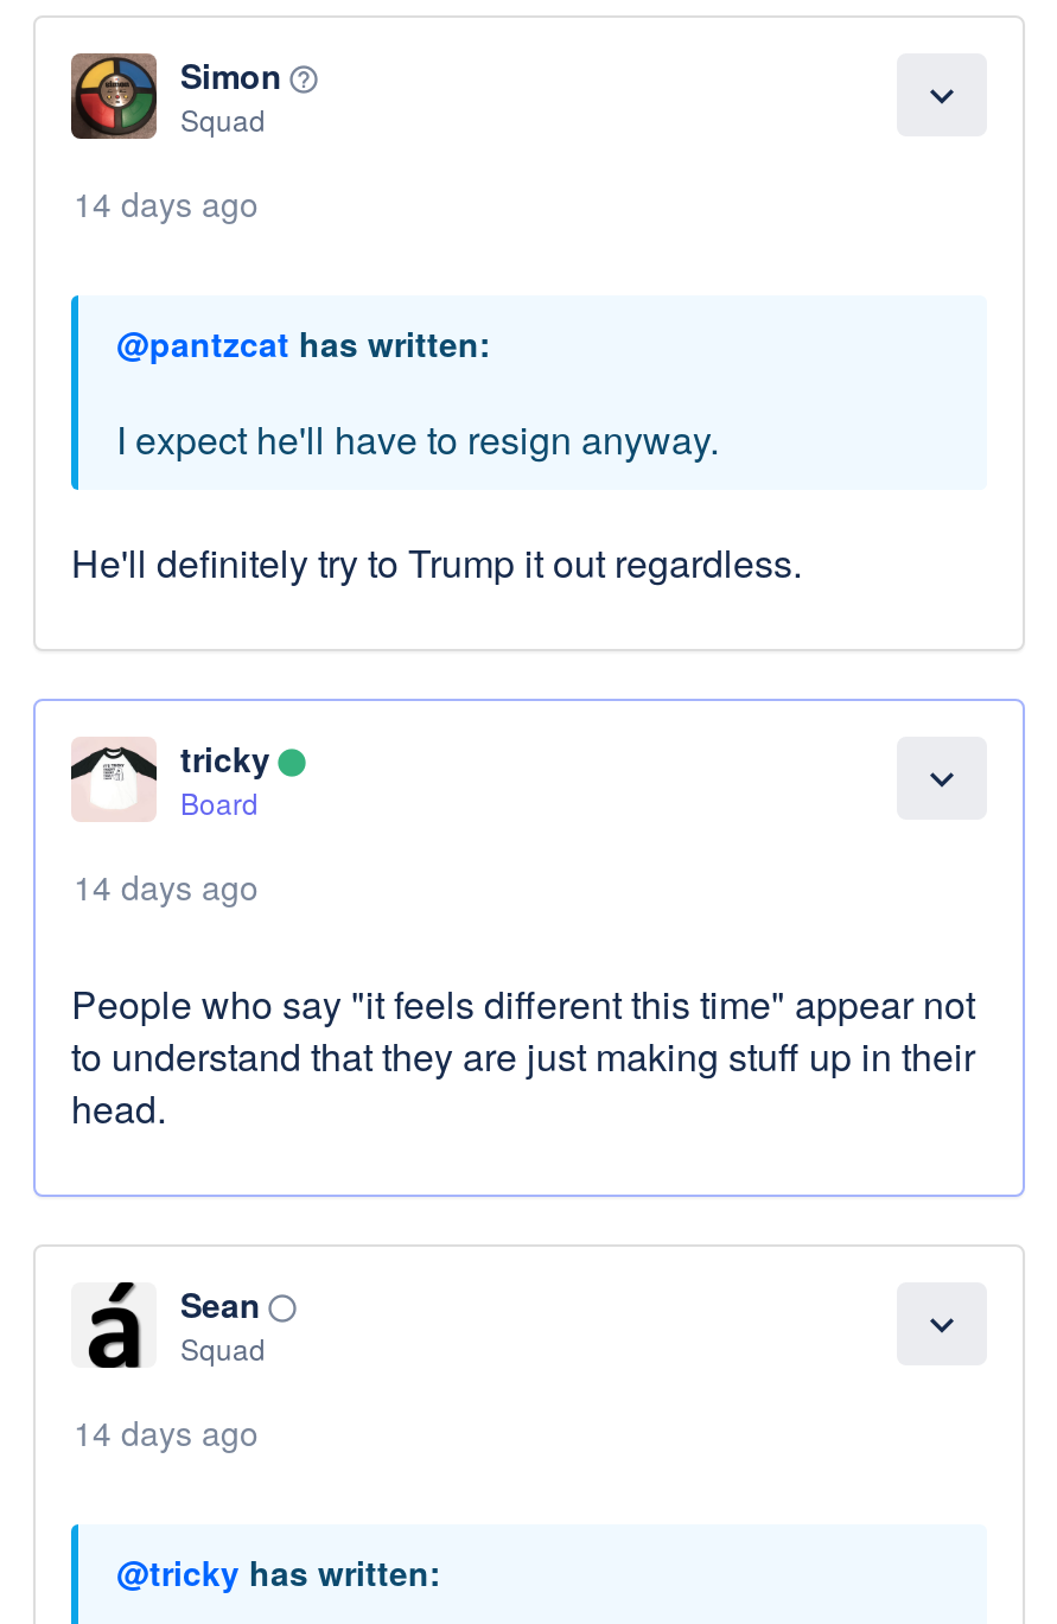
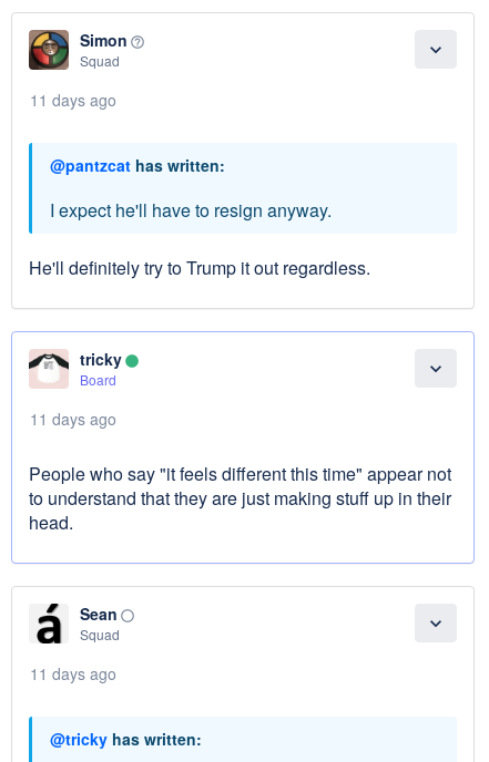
[74,178,259,226] 14 days ago -> [30,88,116,110] 11 days ago
[74,862,259,909] 14 days ago -> [30,407,116,429] 11 days ago
[74,1407,259,1455] 14 days ago -> [30,662,116,684] 11 days ago

